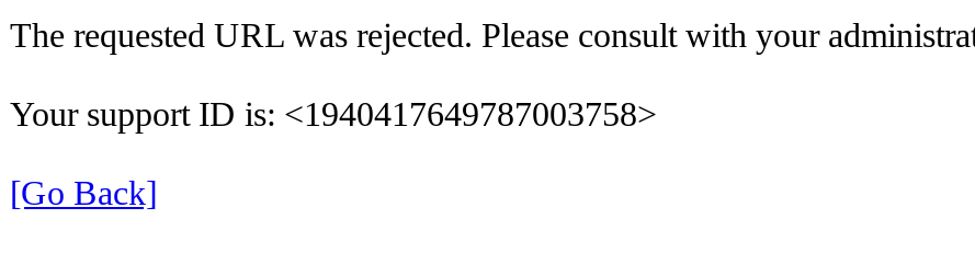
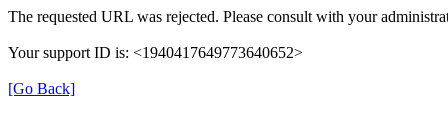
[10,95,657,132] Your support ID is: <1940417649787003758> -> [8,44,303,61] Your support ID is: <1940417649773640652>

